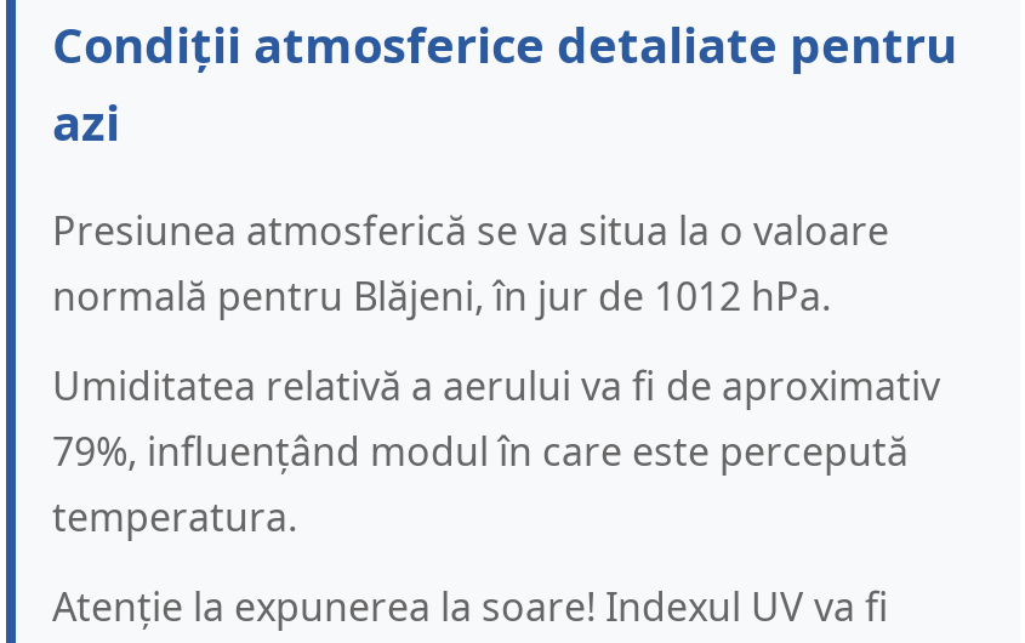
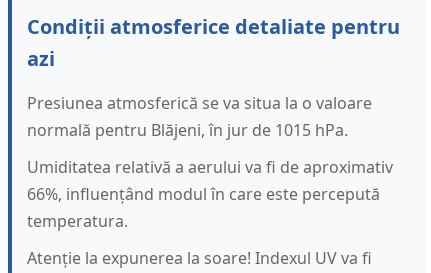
[52,270,831,324] normală pentru Blăjeni, în jur de 1012 hPa. -> [27,119,348,141] normală pentru Blăjeni, în jur de 1015 hPa.
[52,426,909,479] 79%, influențând modul în care este percepută -> [27,183,380,205] 66%, influențând modul în care este percepută

